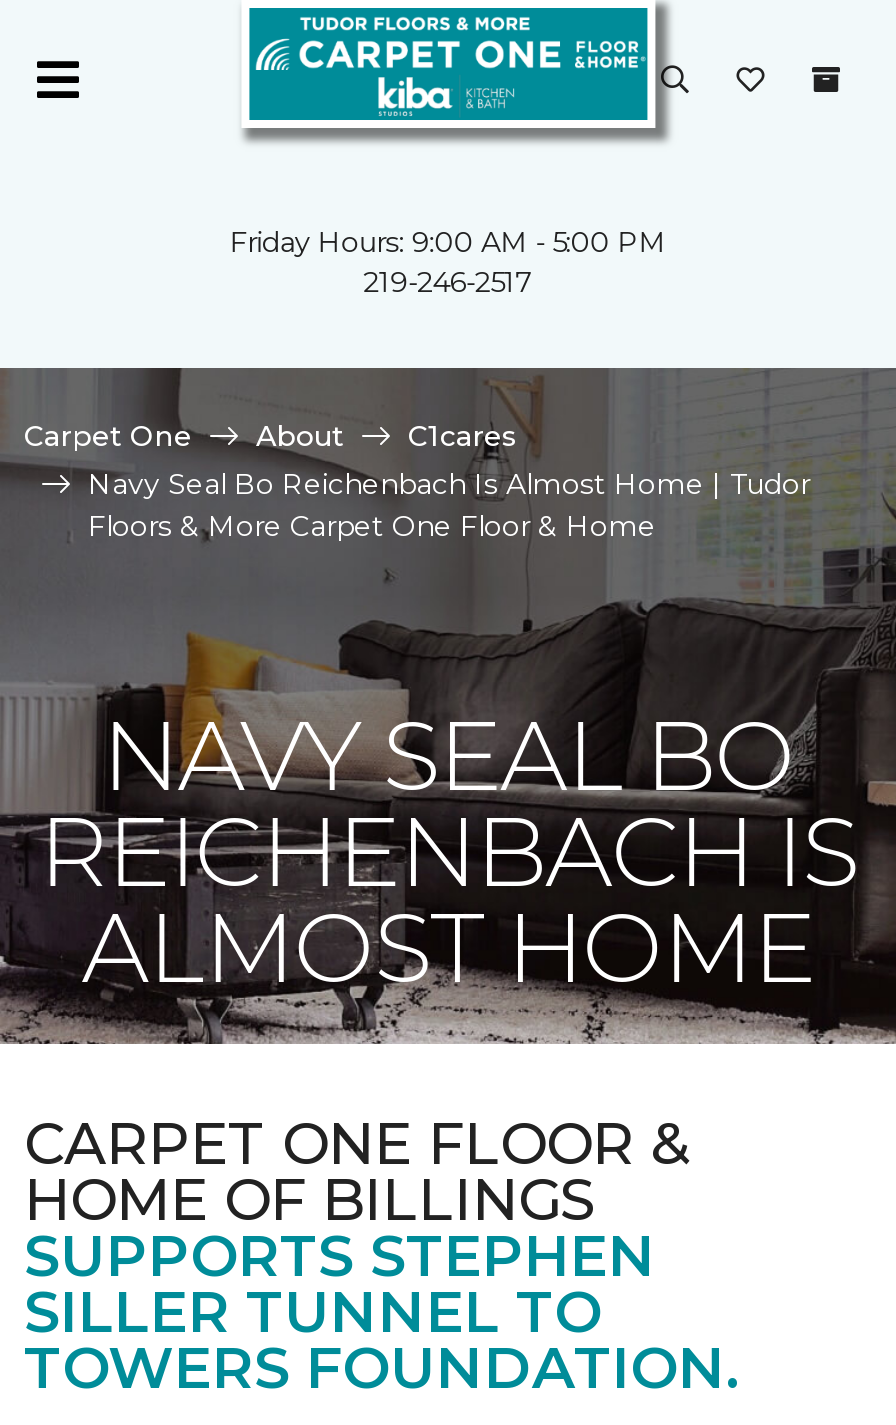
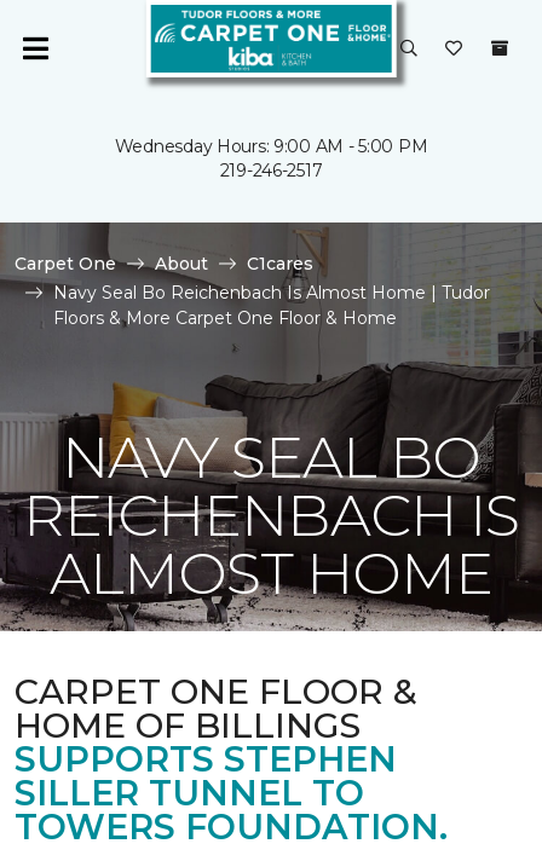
[230,224,666,260] Friday Hours: 9:00 AM - 5:00 PM -> [115,135,427,157] Wednesday Hours: 9:00 AM - 5:00 PM

